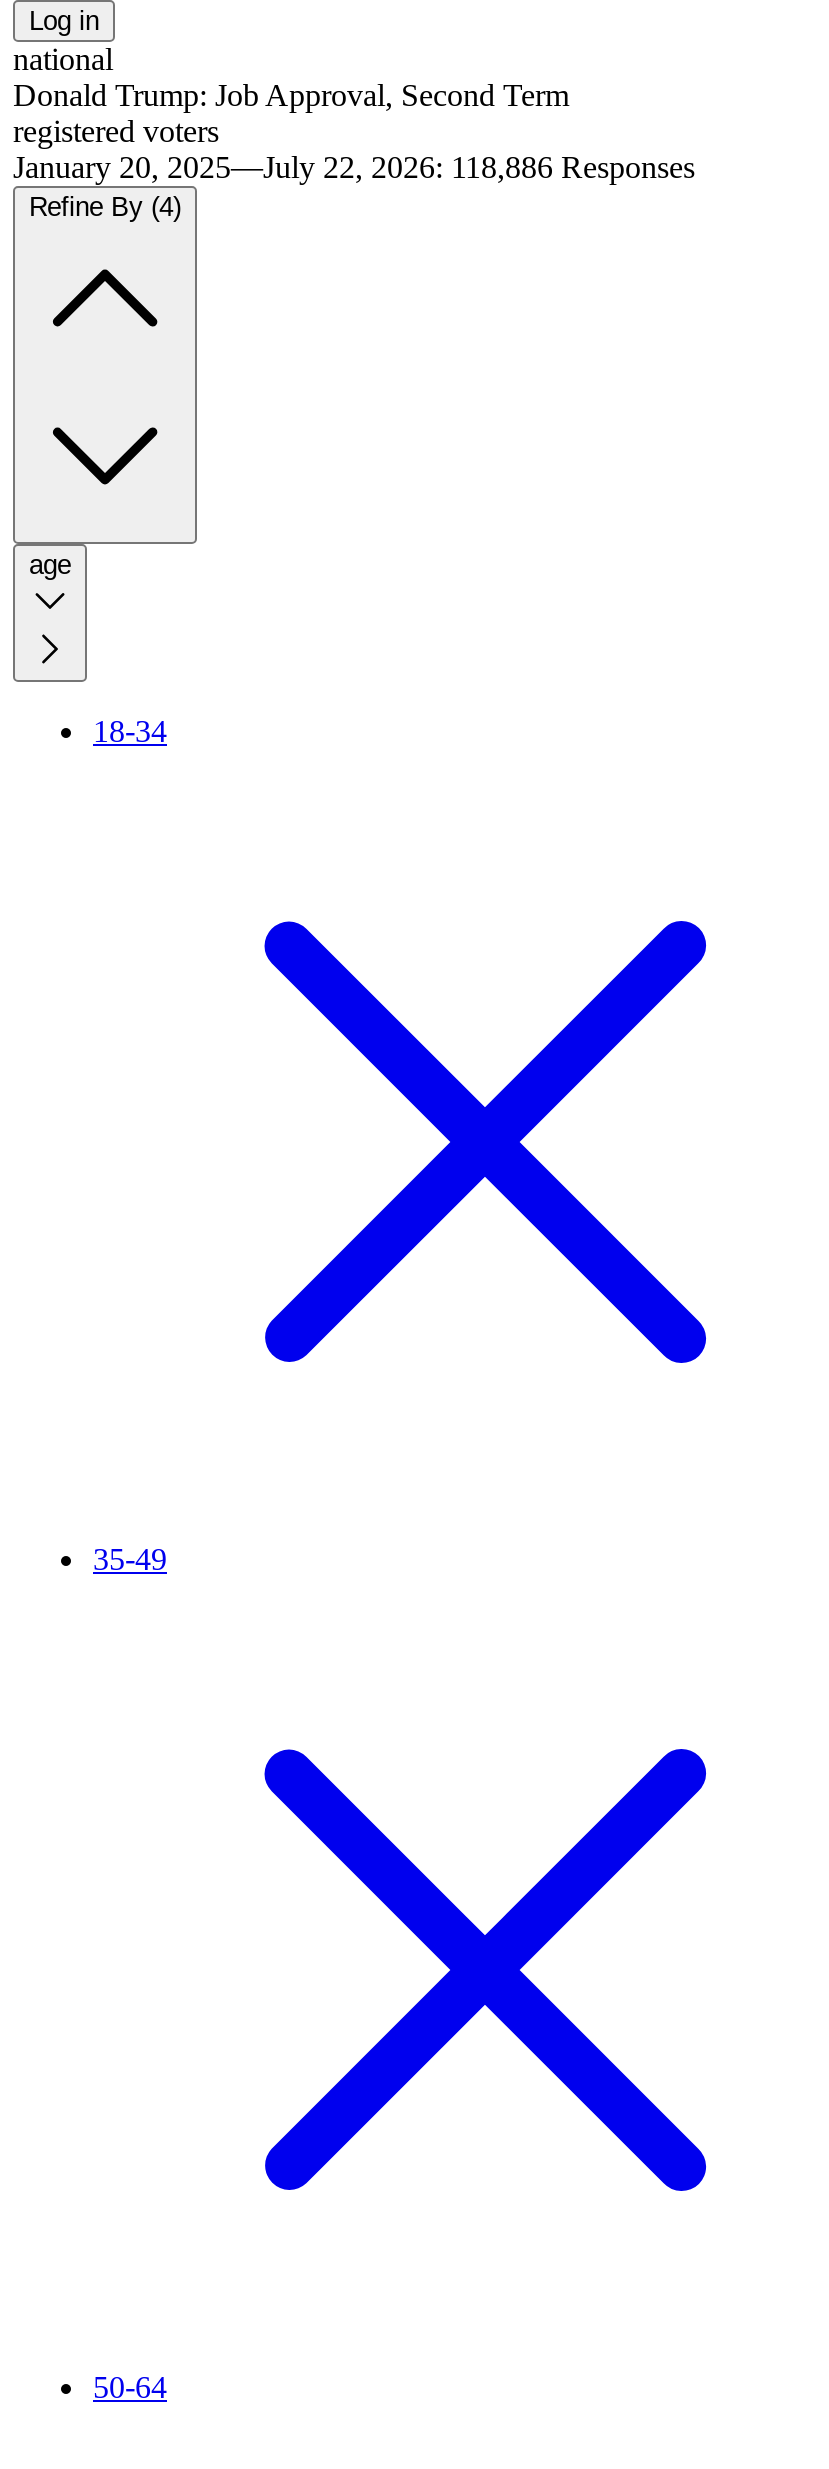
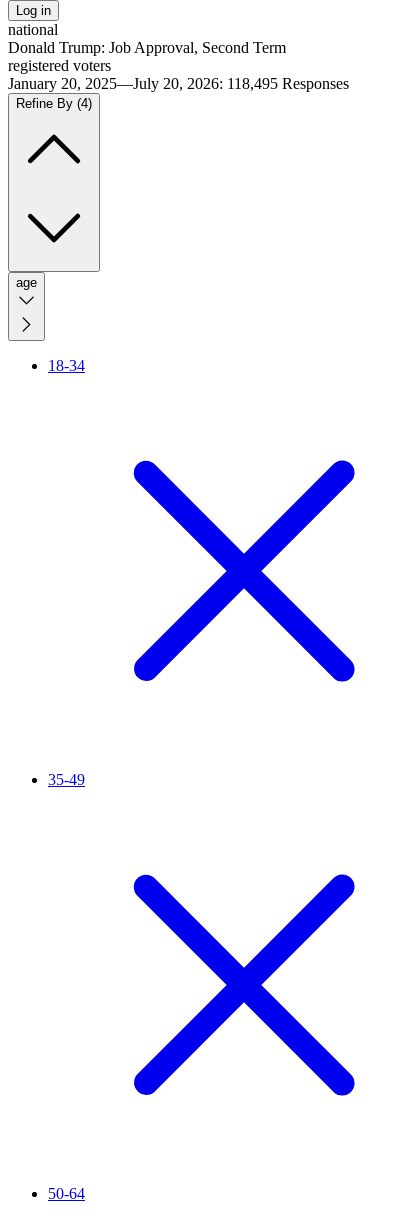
[13,149,695,183] January 20, 2025—July 22, 2026: 118,886 Responses -> [8,74,349,91] January 20, 2025—July 20, 2026: 118,495 Responses

